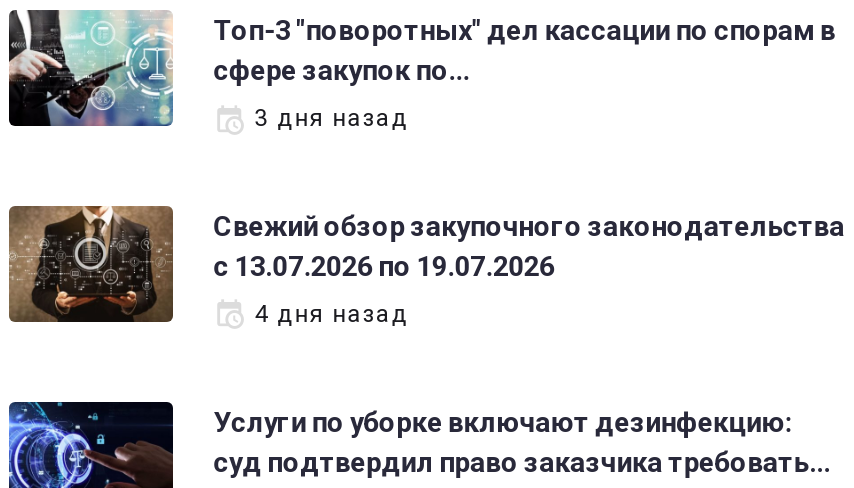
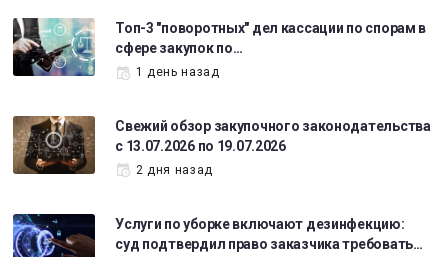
[255,105,409,133] 3 дня назад -> [136,65,219,79] 1 день назад
[255,300,409,328] 4 дня назад -> [136,163,213,177] 2 дня назад

